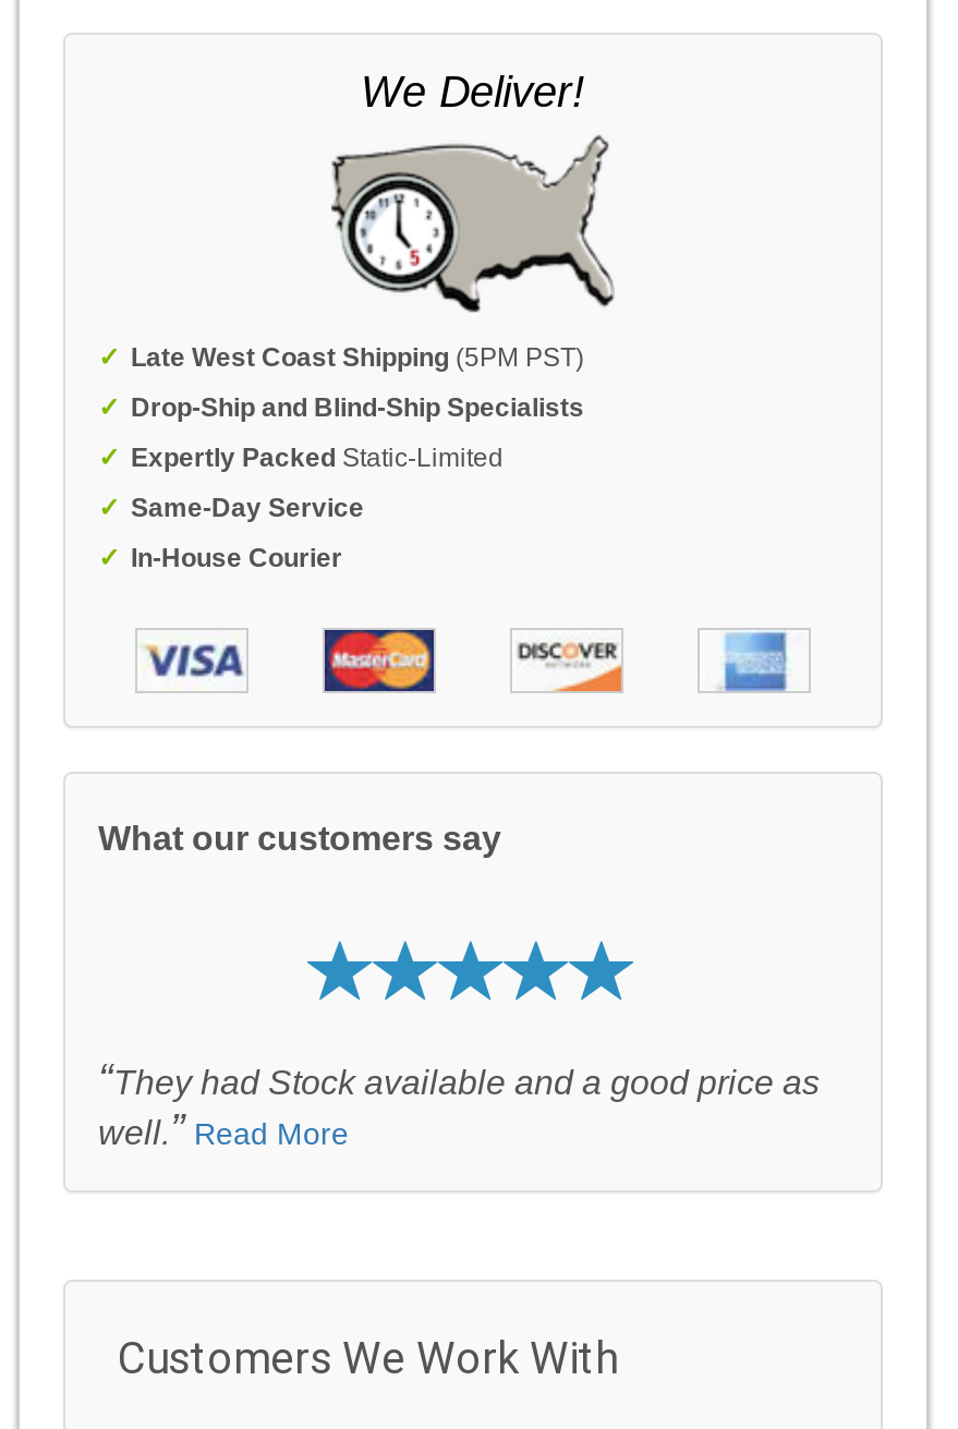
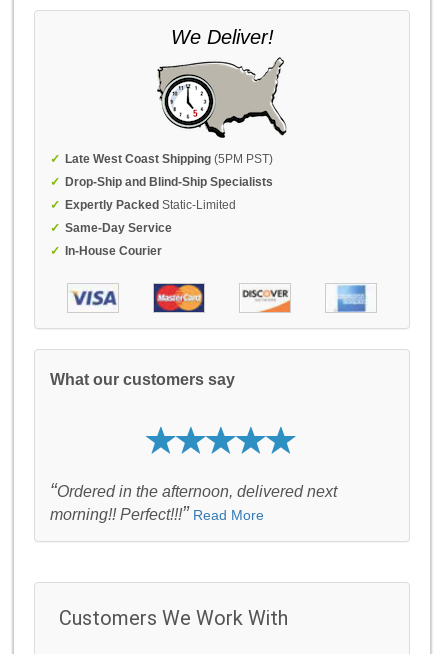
[98,1055,820,1153] “They had Stock available and a good price as | well.” Read More -> [50,479,337,524] “Ordered in the afternoon, delivered next | morning!! Perfect!!!” Read More

